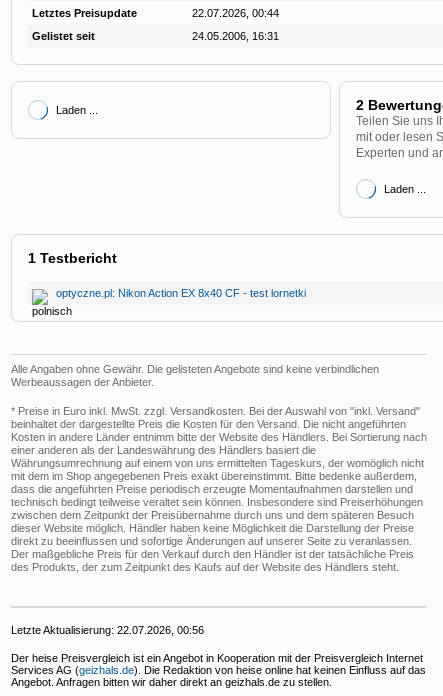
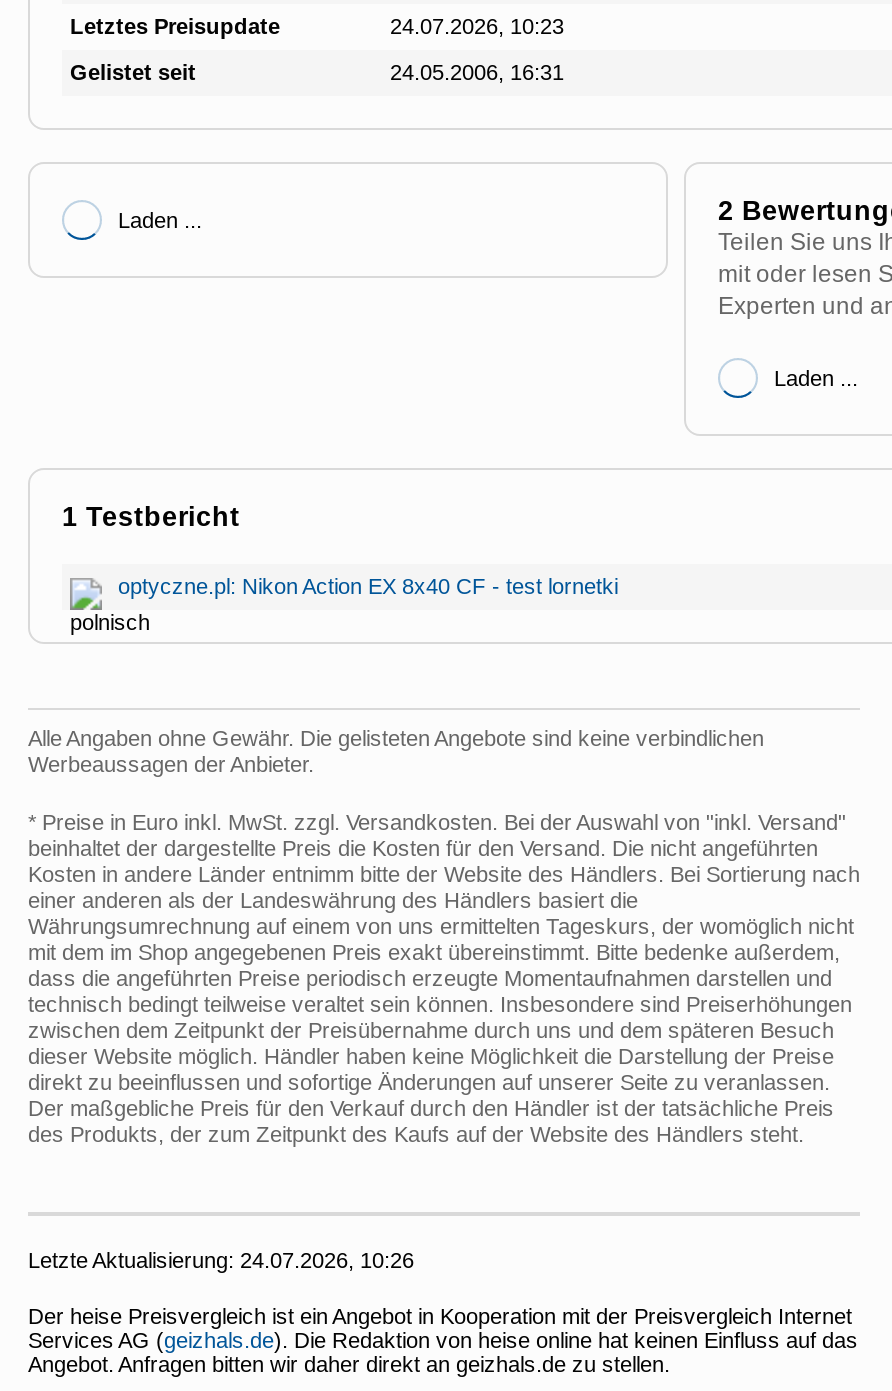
[192,7,279,19] 22.07.2026, 00:44 -> [390,13,564,37] 24.07.2026, 10:23
[11,624,204,636] Letzte Aktualisierung: 22.07.2026, 00:56 -> [28,1248,414,1272] Letzte Aktualisierung: 24.07.2026, 10:26

